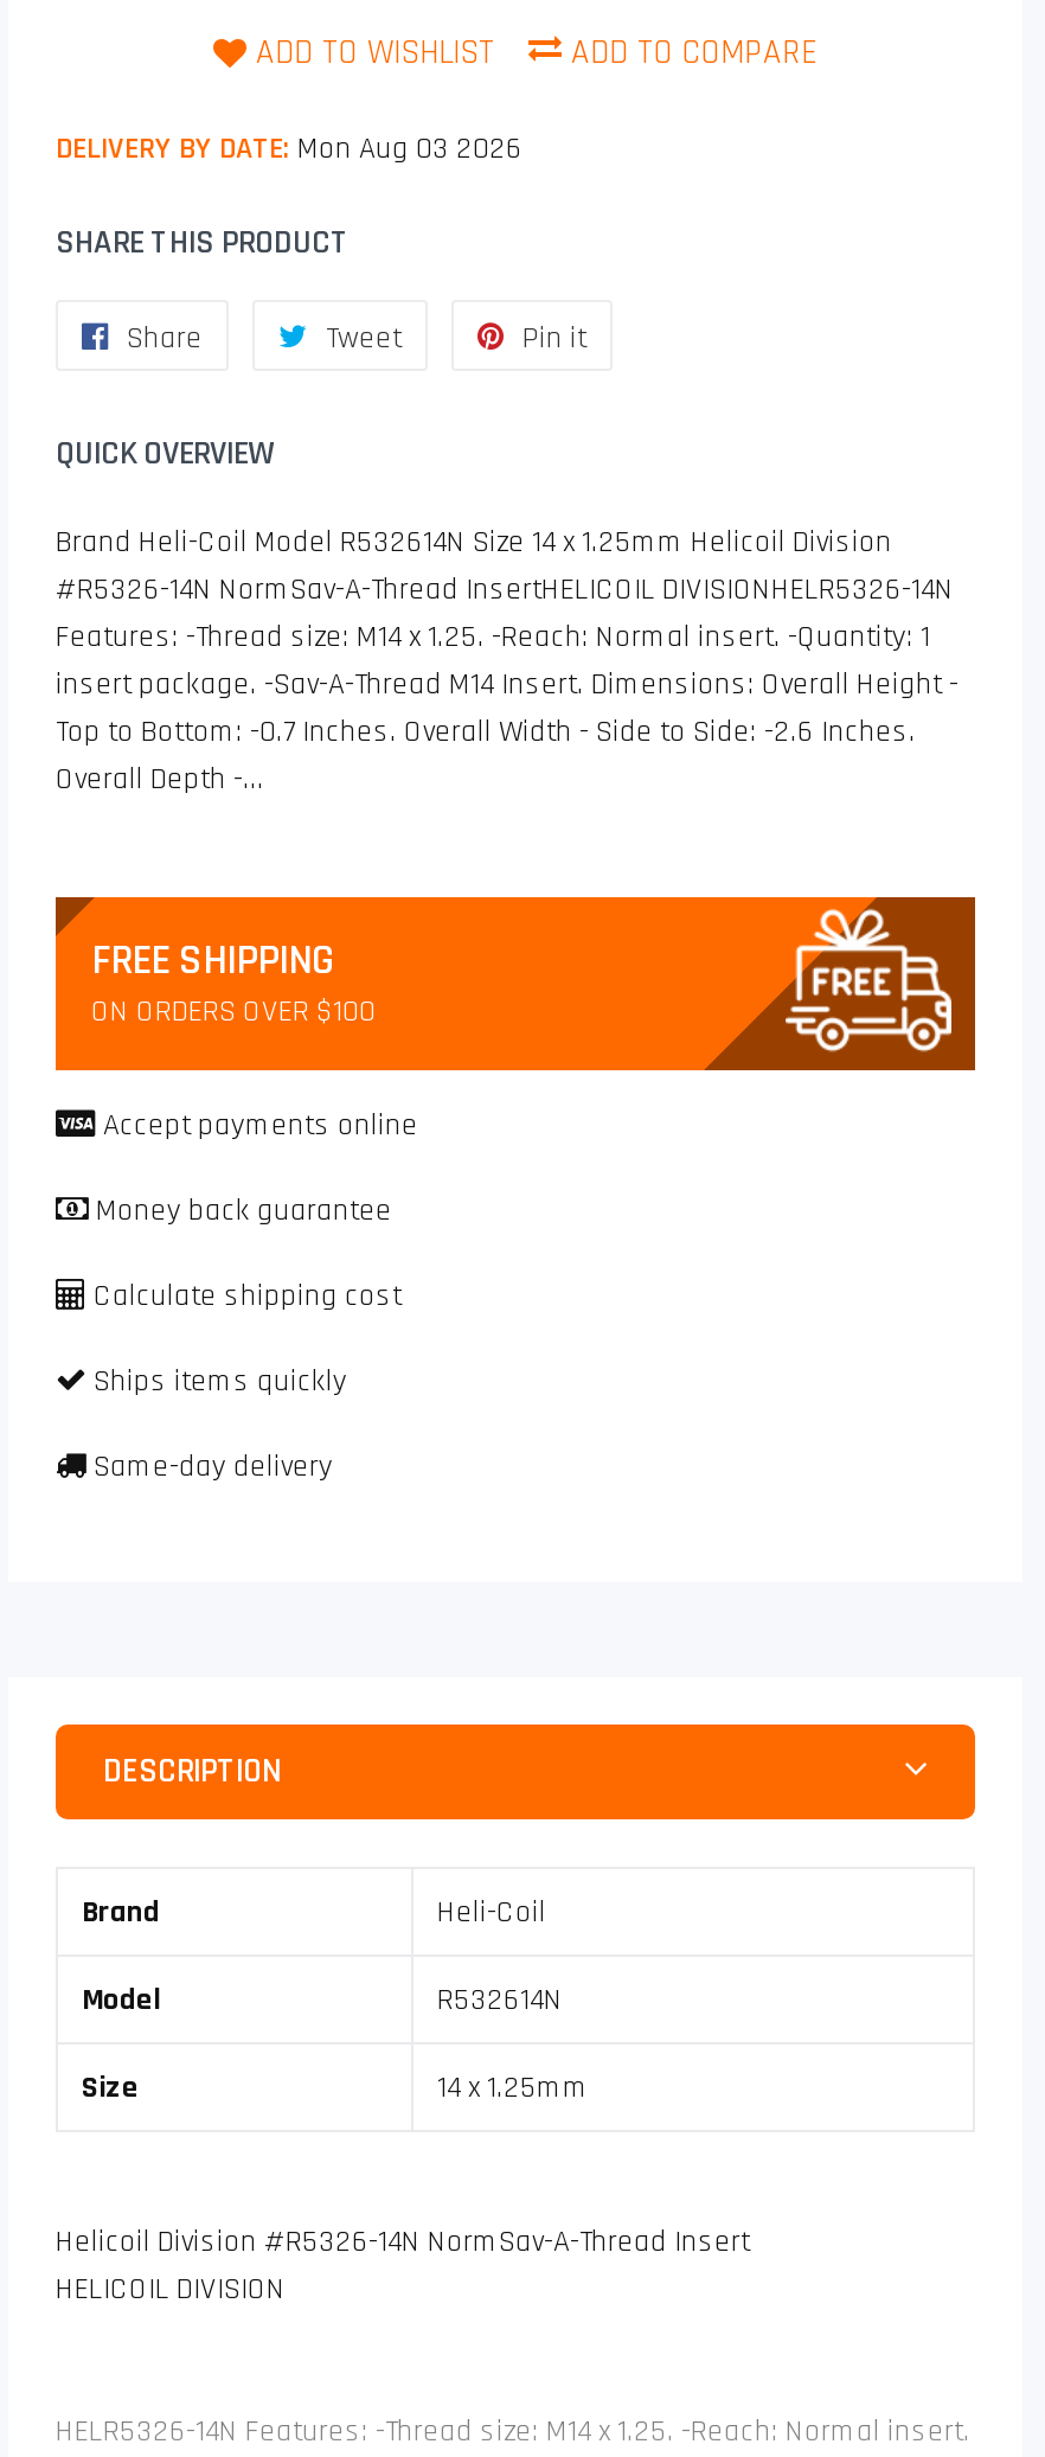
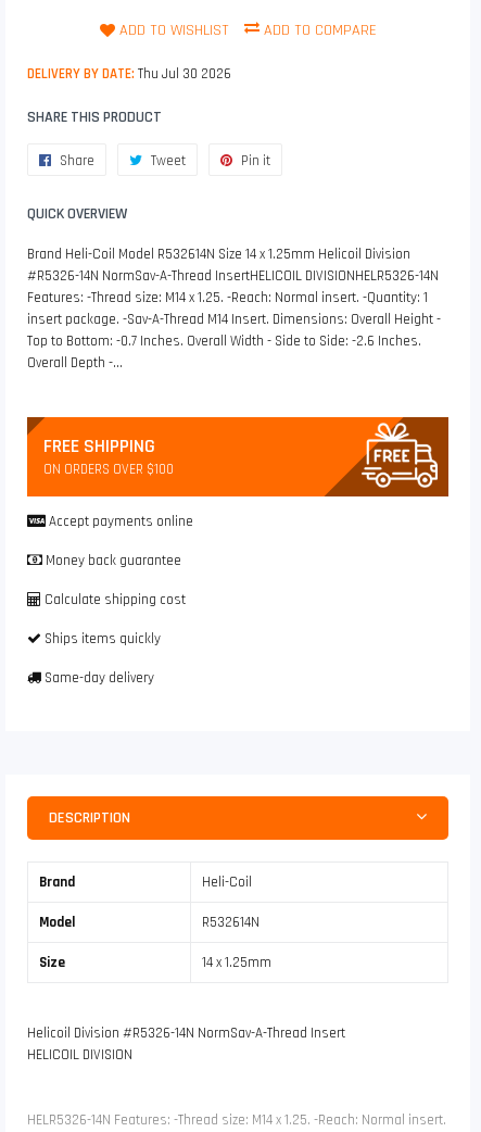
[56,129,522,167] DELIVERY BY DATE: Mon Aug 03 2026 -> [27,65,231,83] DELIVERY BY DATE: Thu Jul 30 2026

